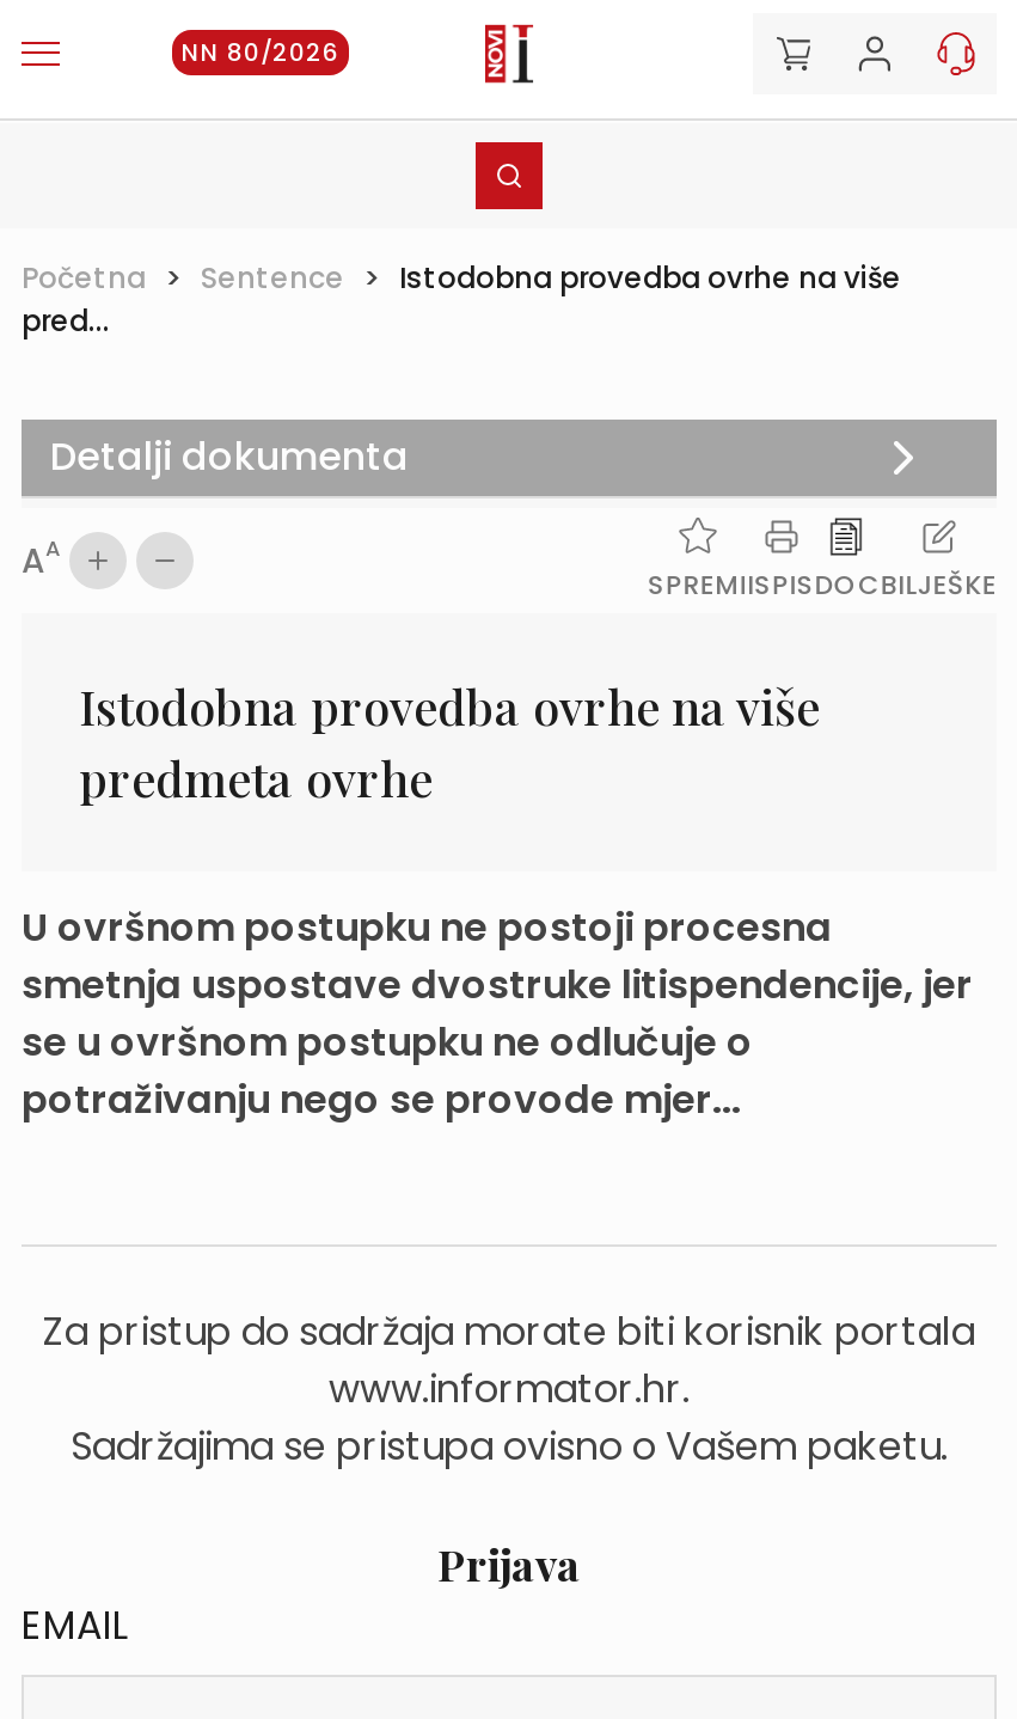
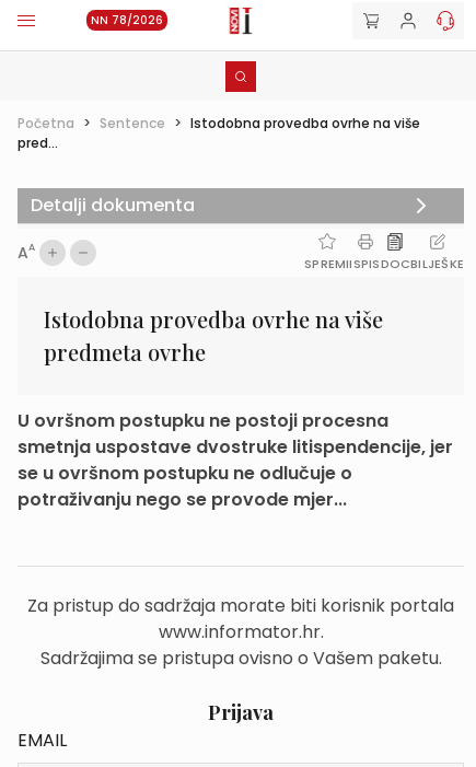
[182,35,339,71] NN 80/2026 -> [91,12,163,28] NN 78/2026

